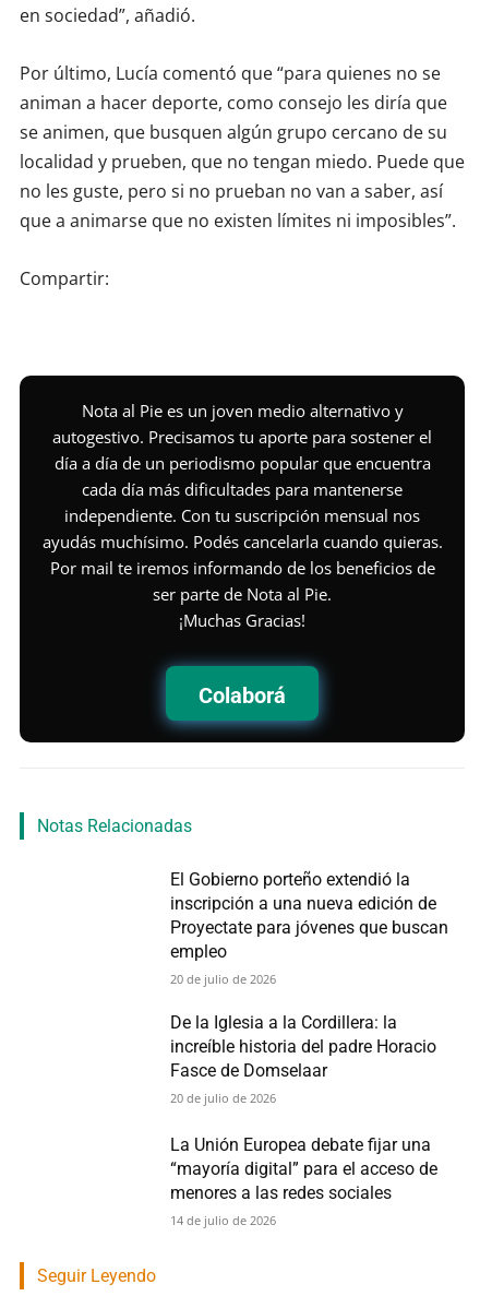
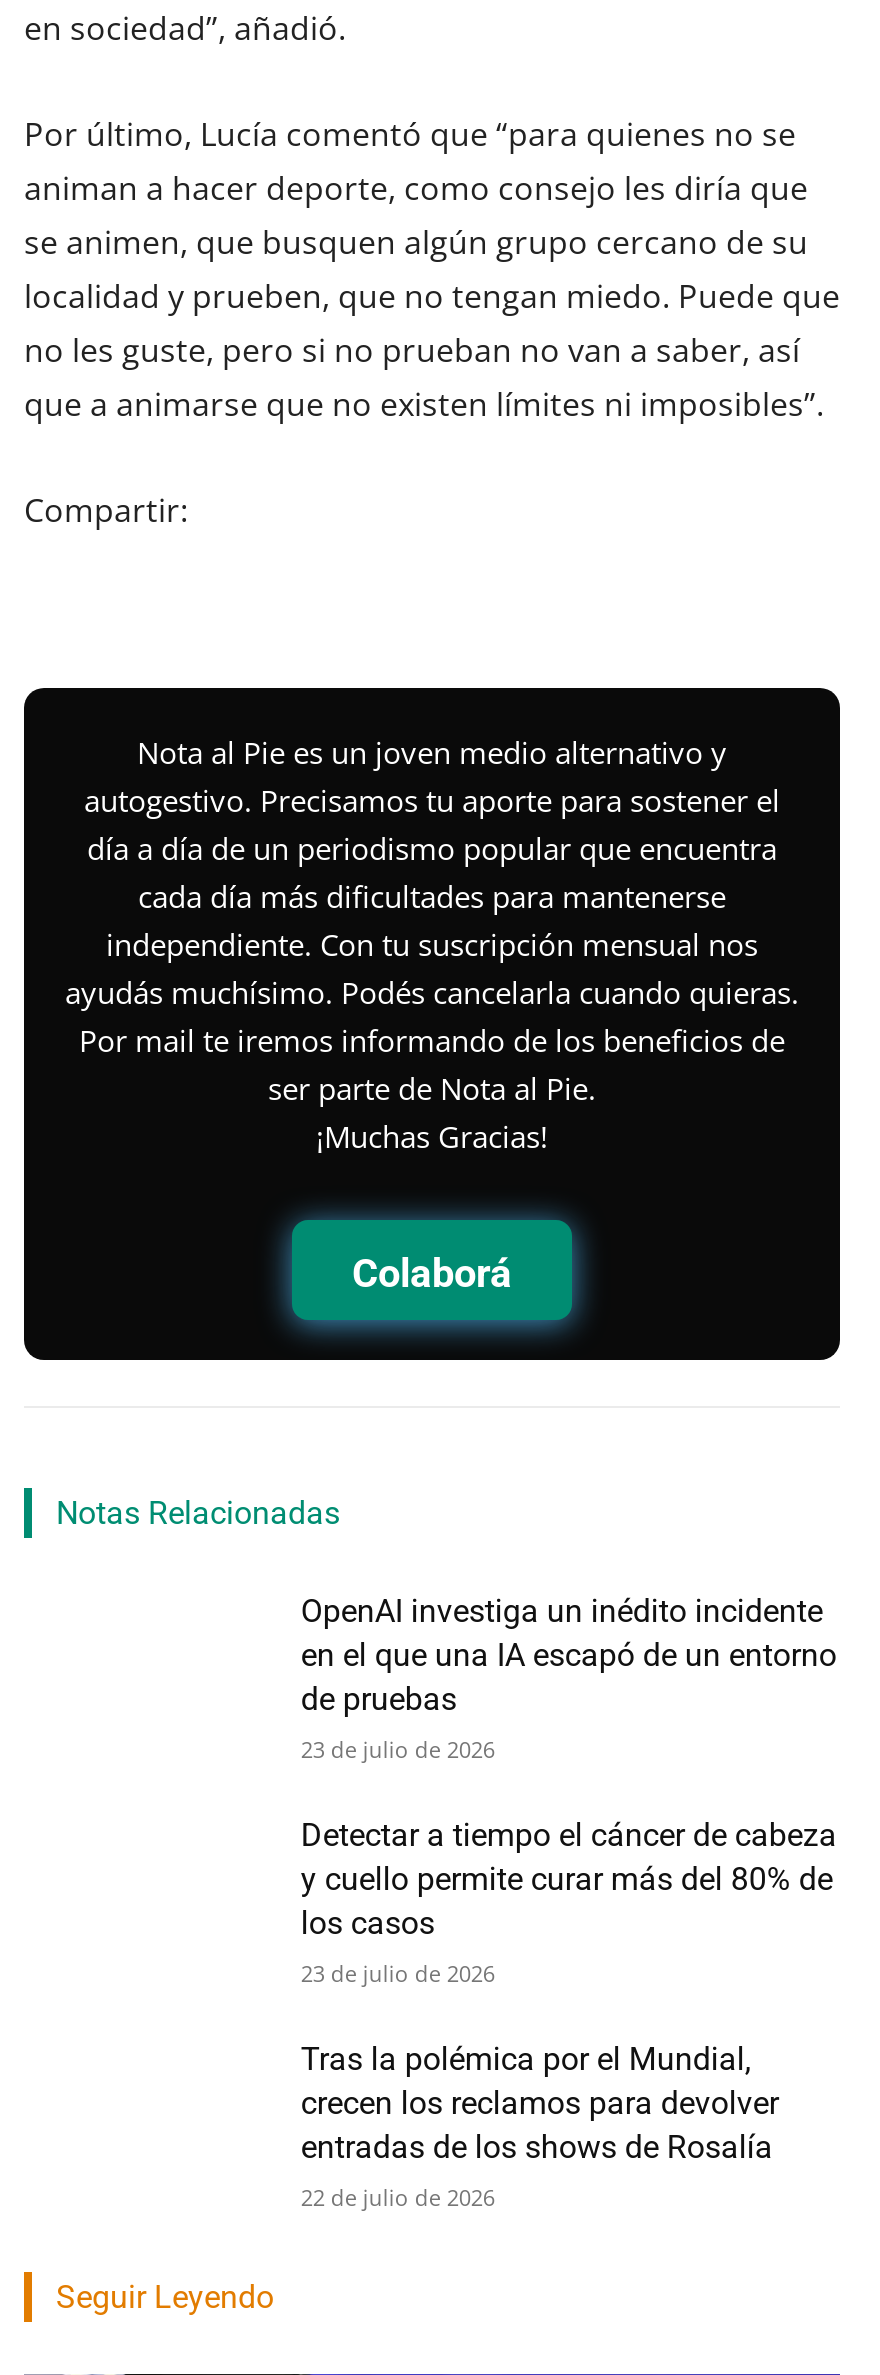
[171,870,449,987] El Gobierno porteño extendió la | inscripción a una nueva edición de | Proyectate para jóvenes que buscan | empleo | 20 de julio de 2026 -> [301,1593,837,1765] OpenAI investiga un inédito incidente | en el que una IA escapó de un entorno | de pruebas | 23 de julio de 2026
[171,1013,437,1106] De la Iglesia a la Cordillera: la | increíble historia del padre Horacio | Fasce de Domselaar | 20 de julio de 2026 -> [301,1816,837,1988] Detectar a tiempo el cáncer de cabeza | y cuello permite curar más del 80% de | los casos | 23 de julio de 2026
[171,1135,438,1228] La Unión Europea debate fijar una | “mayoría digital” para el acceso de | menores a las redes sociales | 14 de julio de 2026 -> [301,2039,779,2211] Tras la polémica por el Mundial, | crecen los reclamos para devolver | entradas de los shows de Rosalía | 22 de julio de 2026

